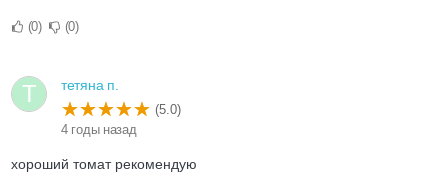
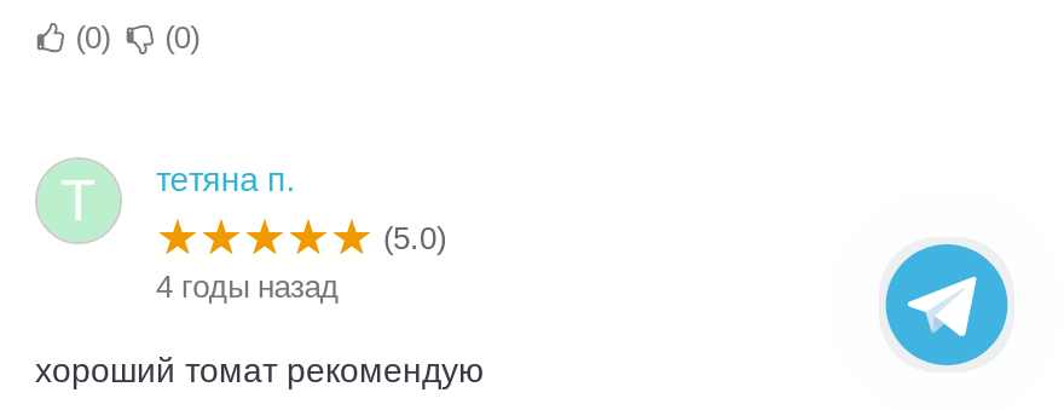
none -> [881,239,1012,370] [image]

